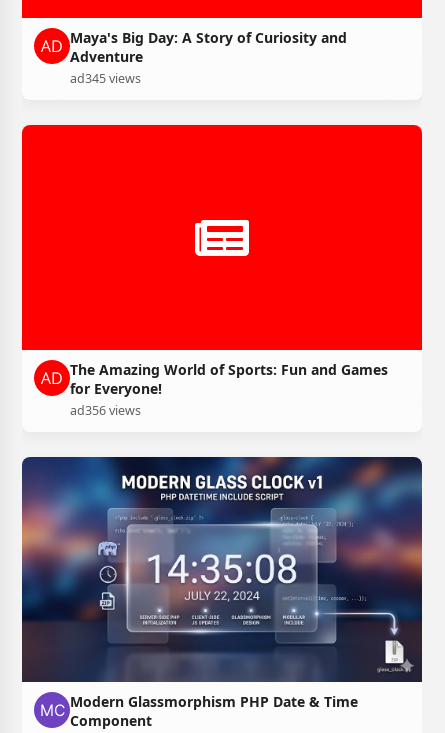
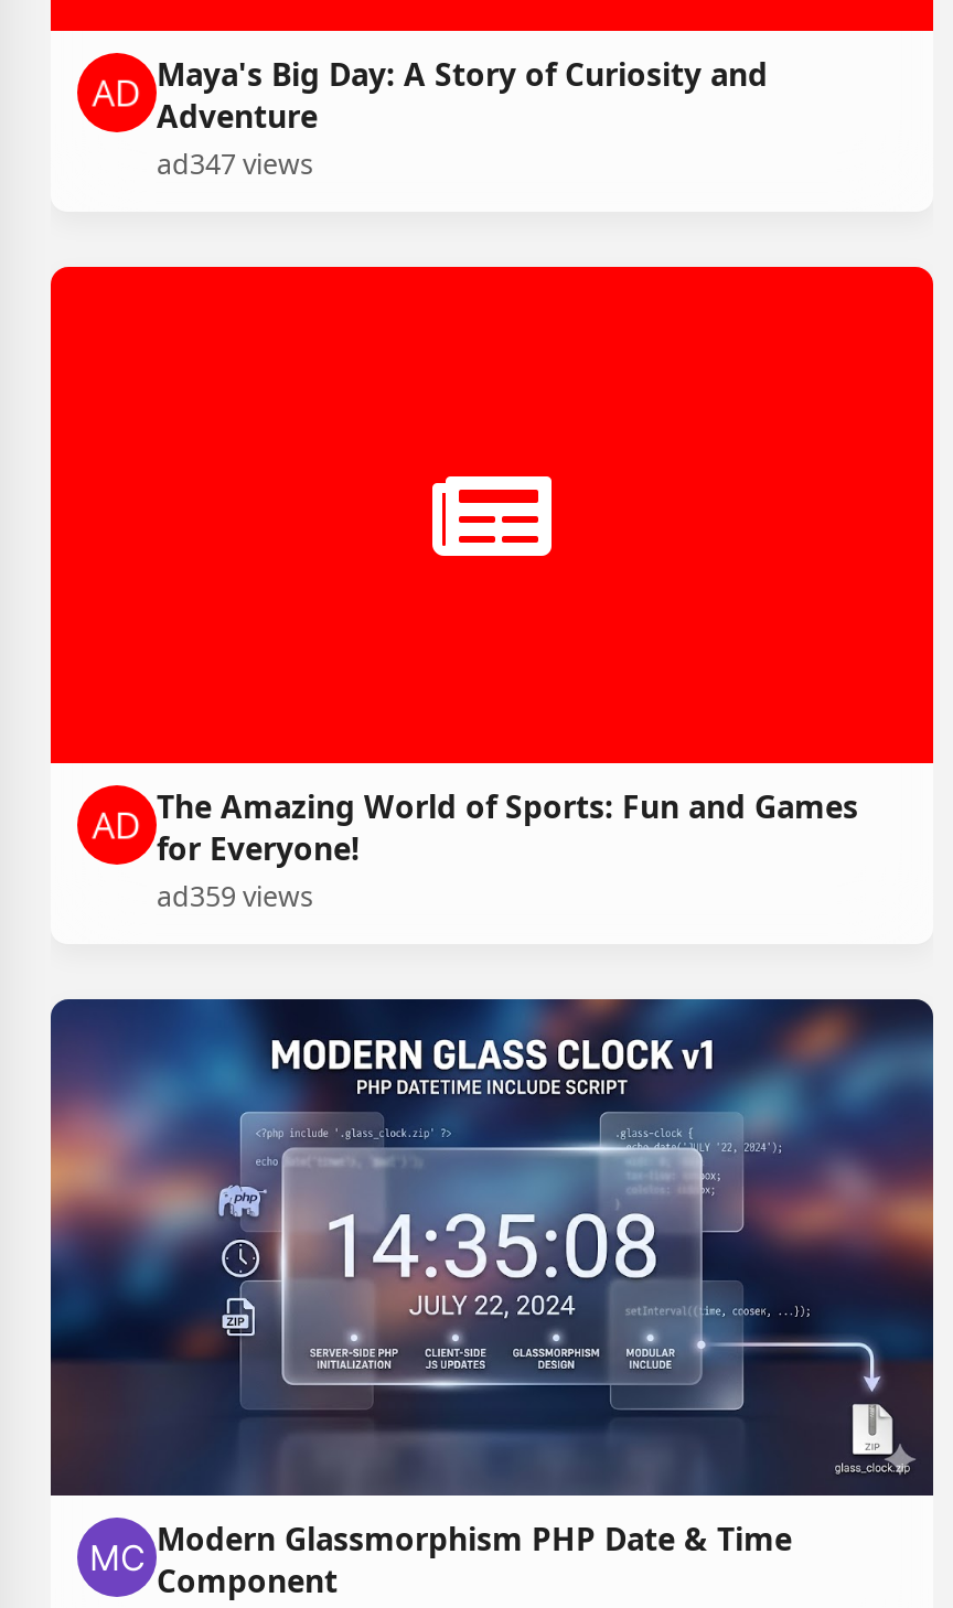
[70,70,141,87] ad345 views -> [157,146,313,183] ad347 views
[70,402,141,419] ad356 views -> [157,878,313,915] ad359 views

